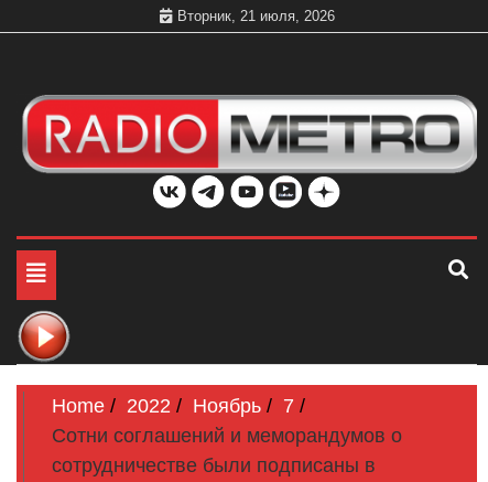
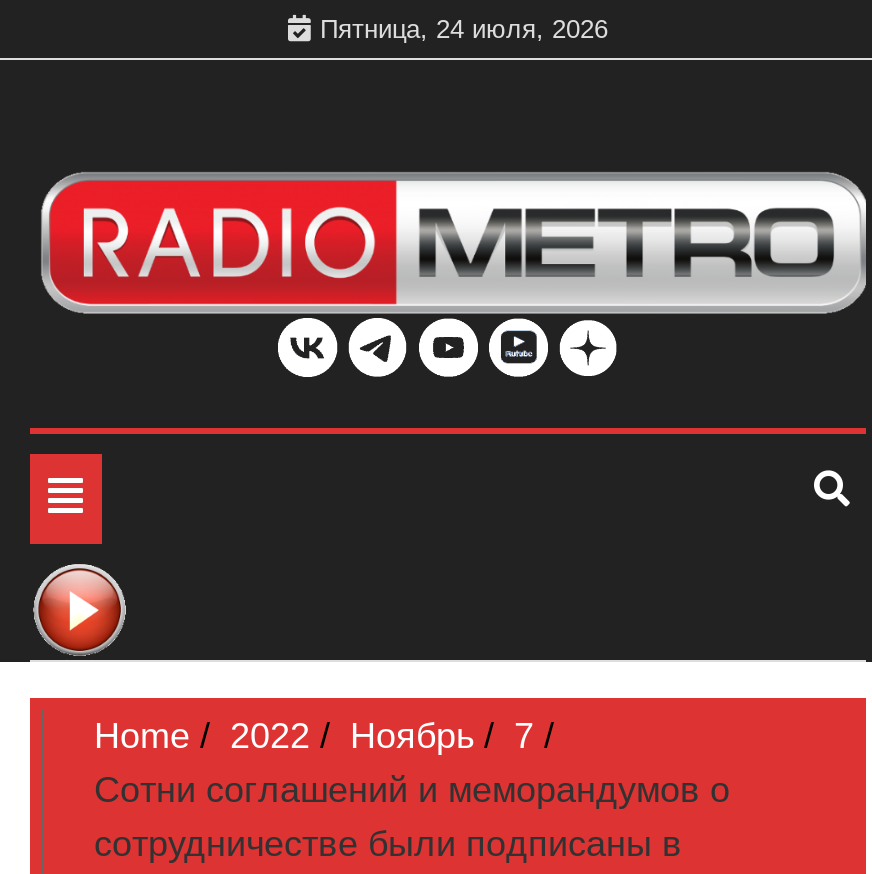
[177,8,334,24] Вторник, 21 июля, 2026 -> [320,14,608,44] Пятница, 24 июля, 2026

